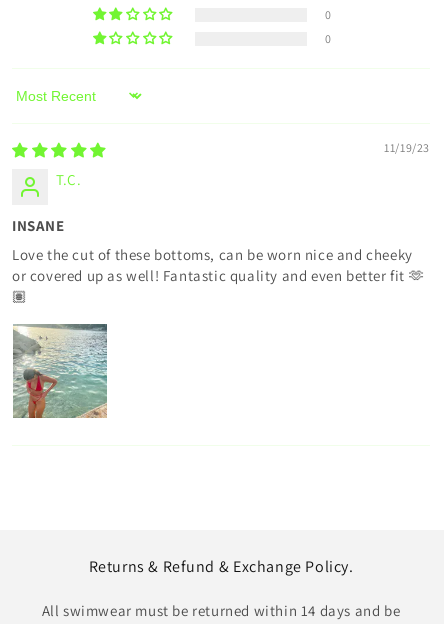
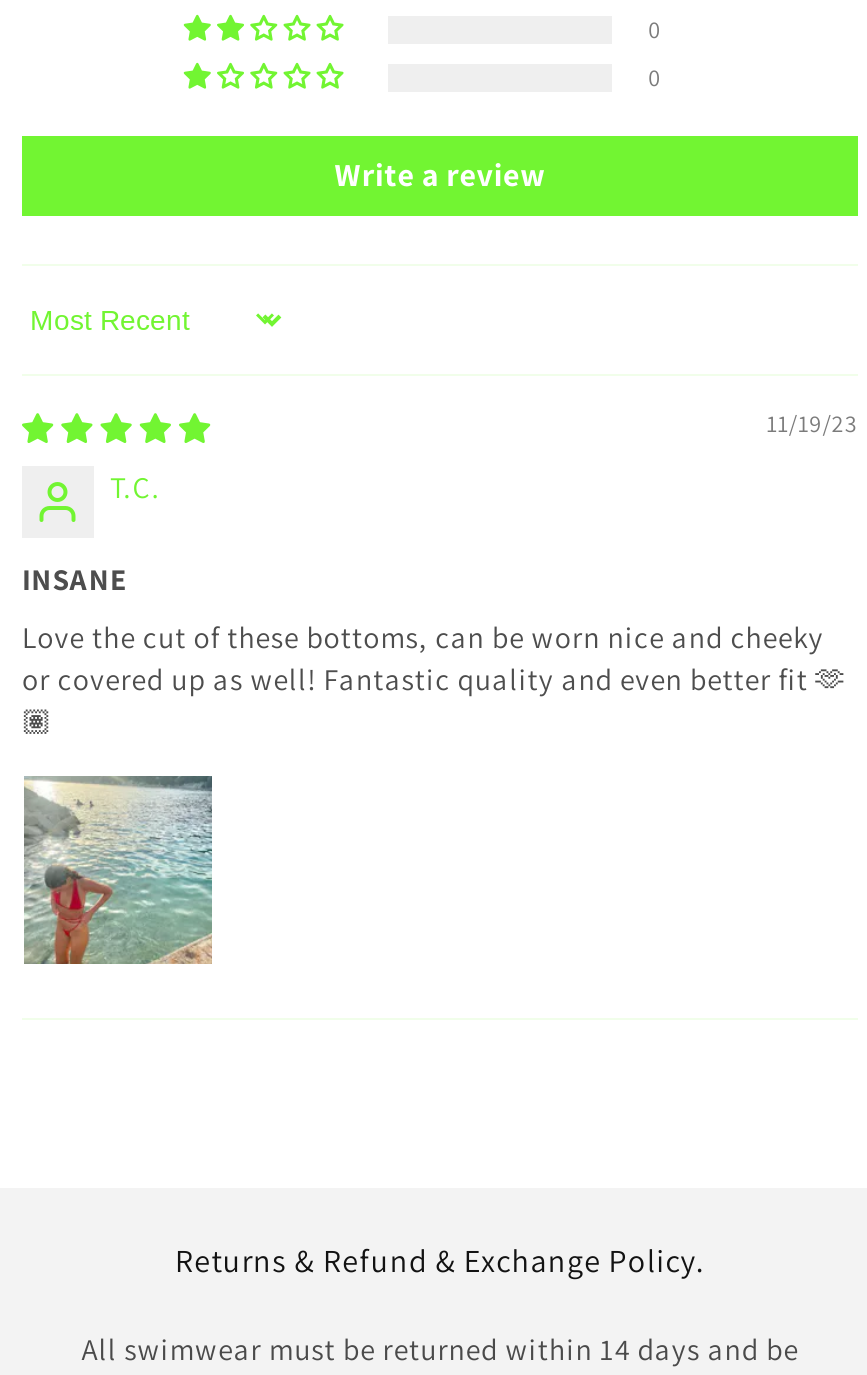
none -> [335,153,545,195] Write a review

